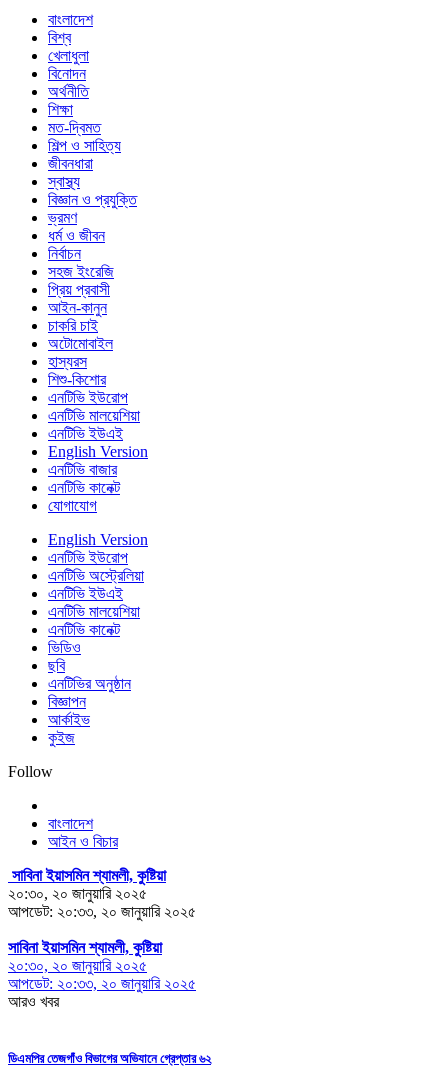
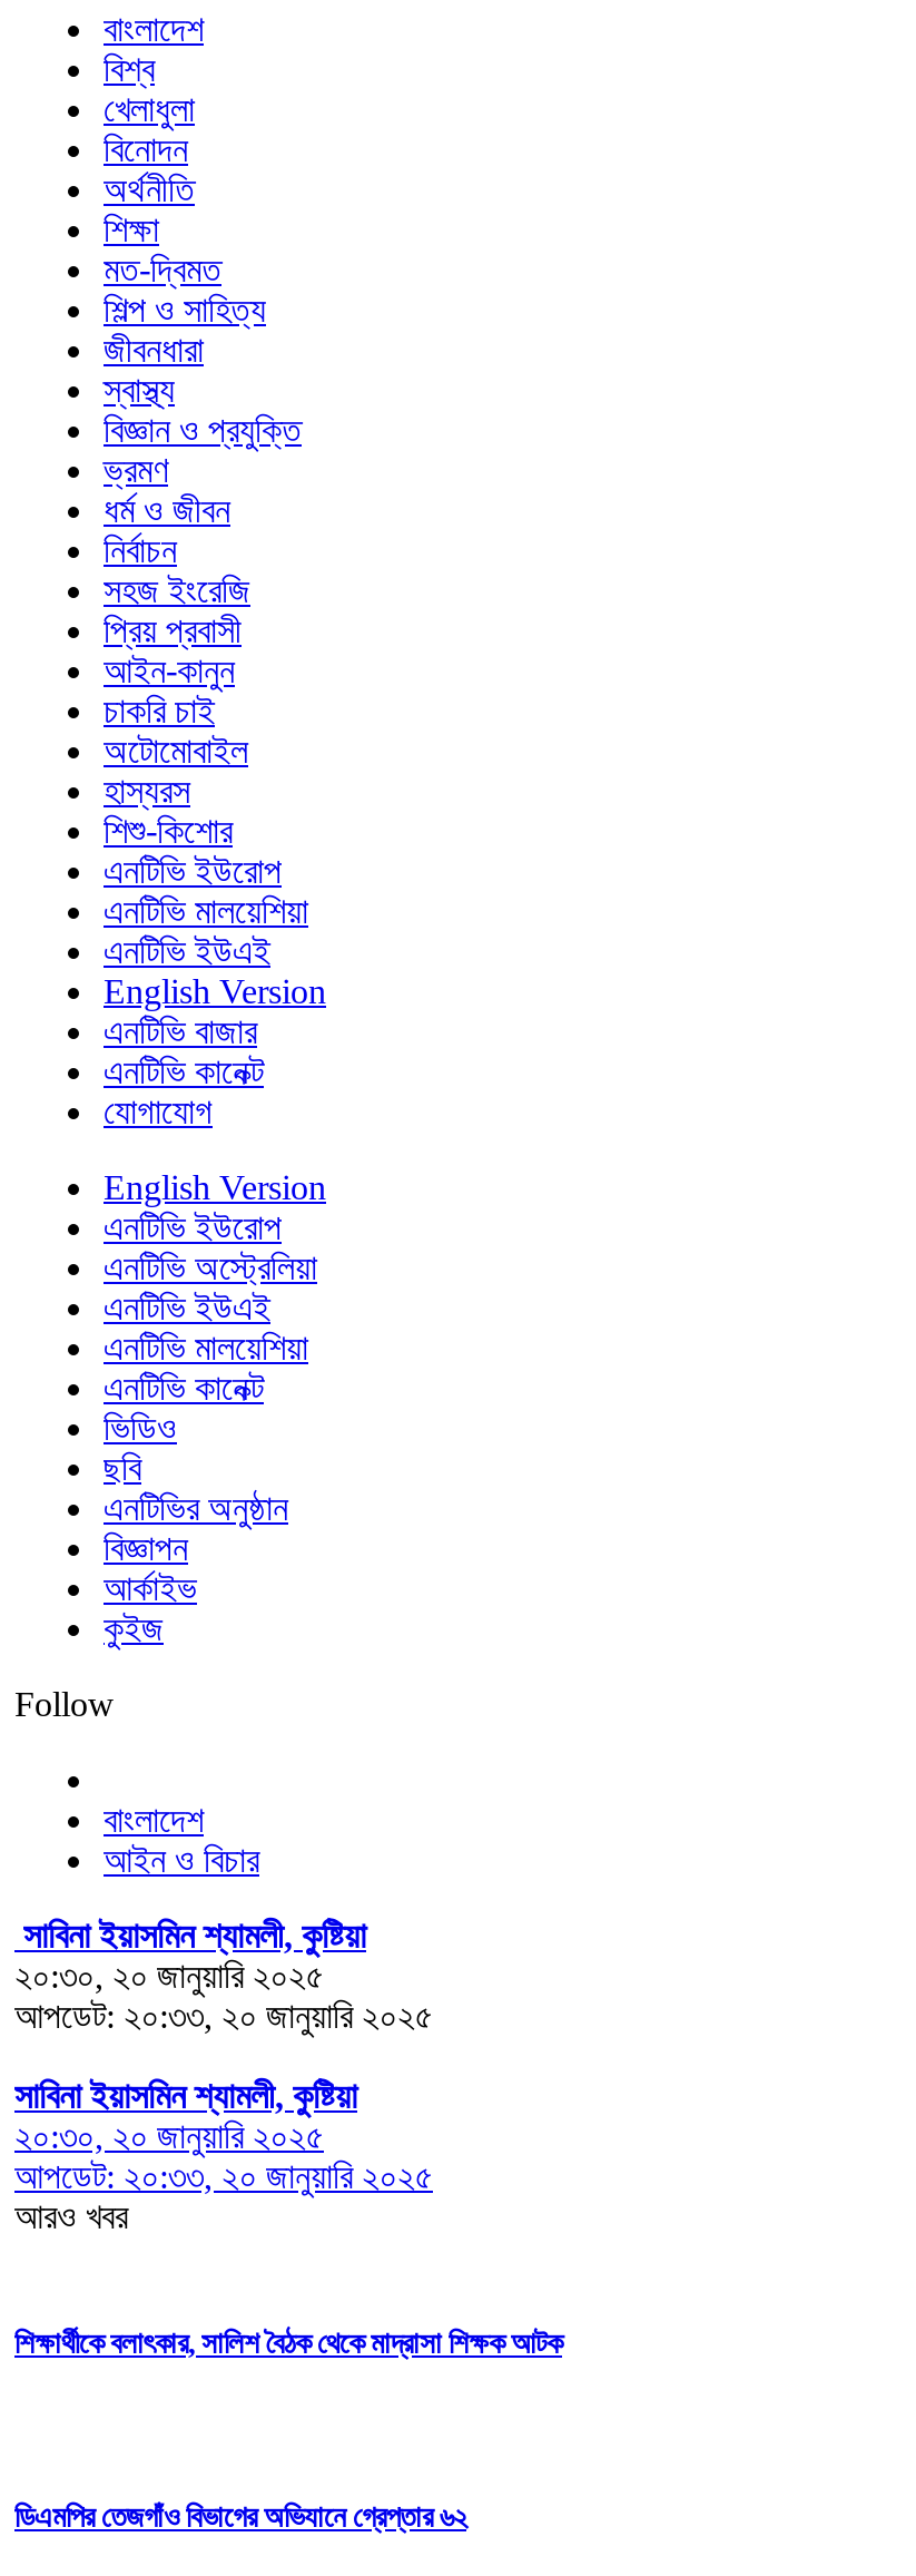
none -> [14,2327,562,2360] শিক্ষার্থীকে বলাৎকার, সালিশ বৈঠক থেকে মাদ্রাসা শিক্ষক আটক

